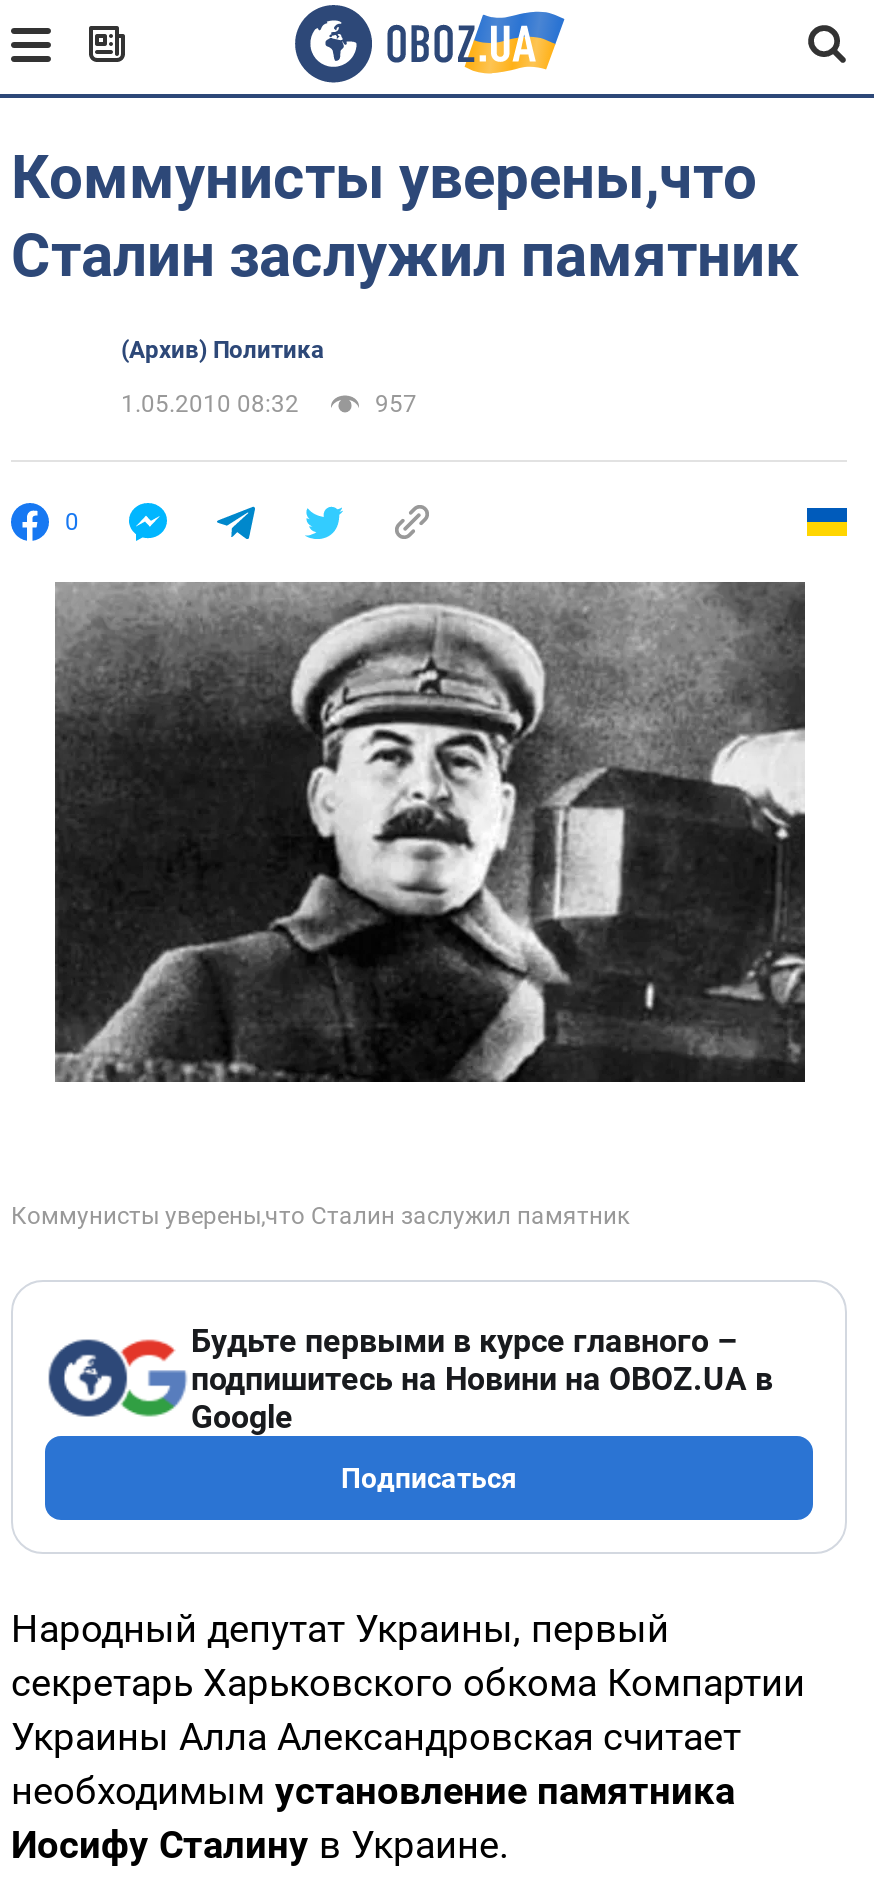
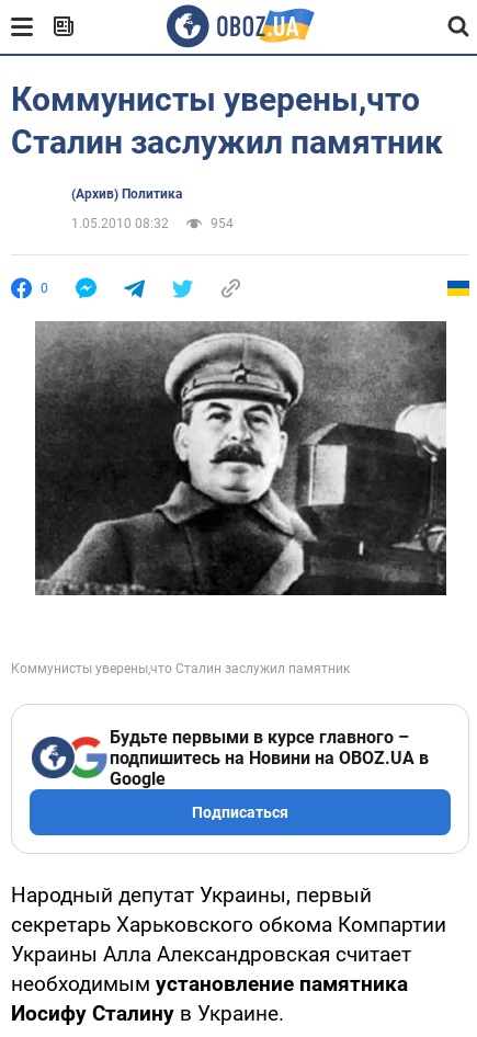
[375,390,417,418] 957 -> [211,216,234,231] 954

